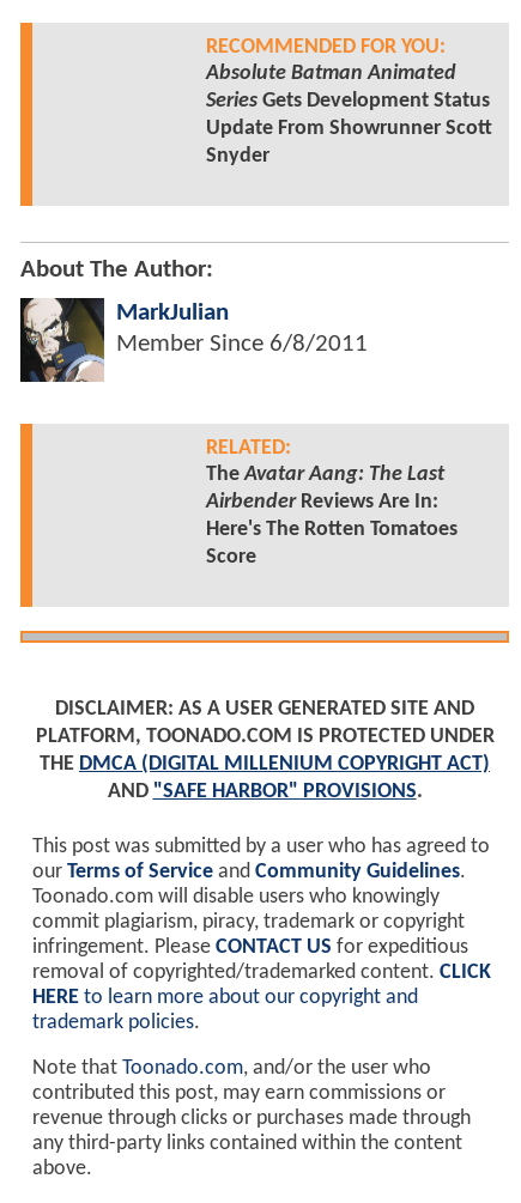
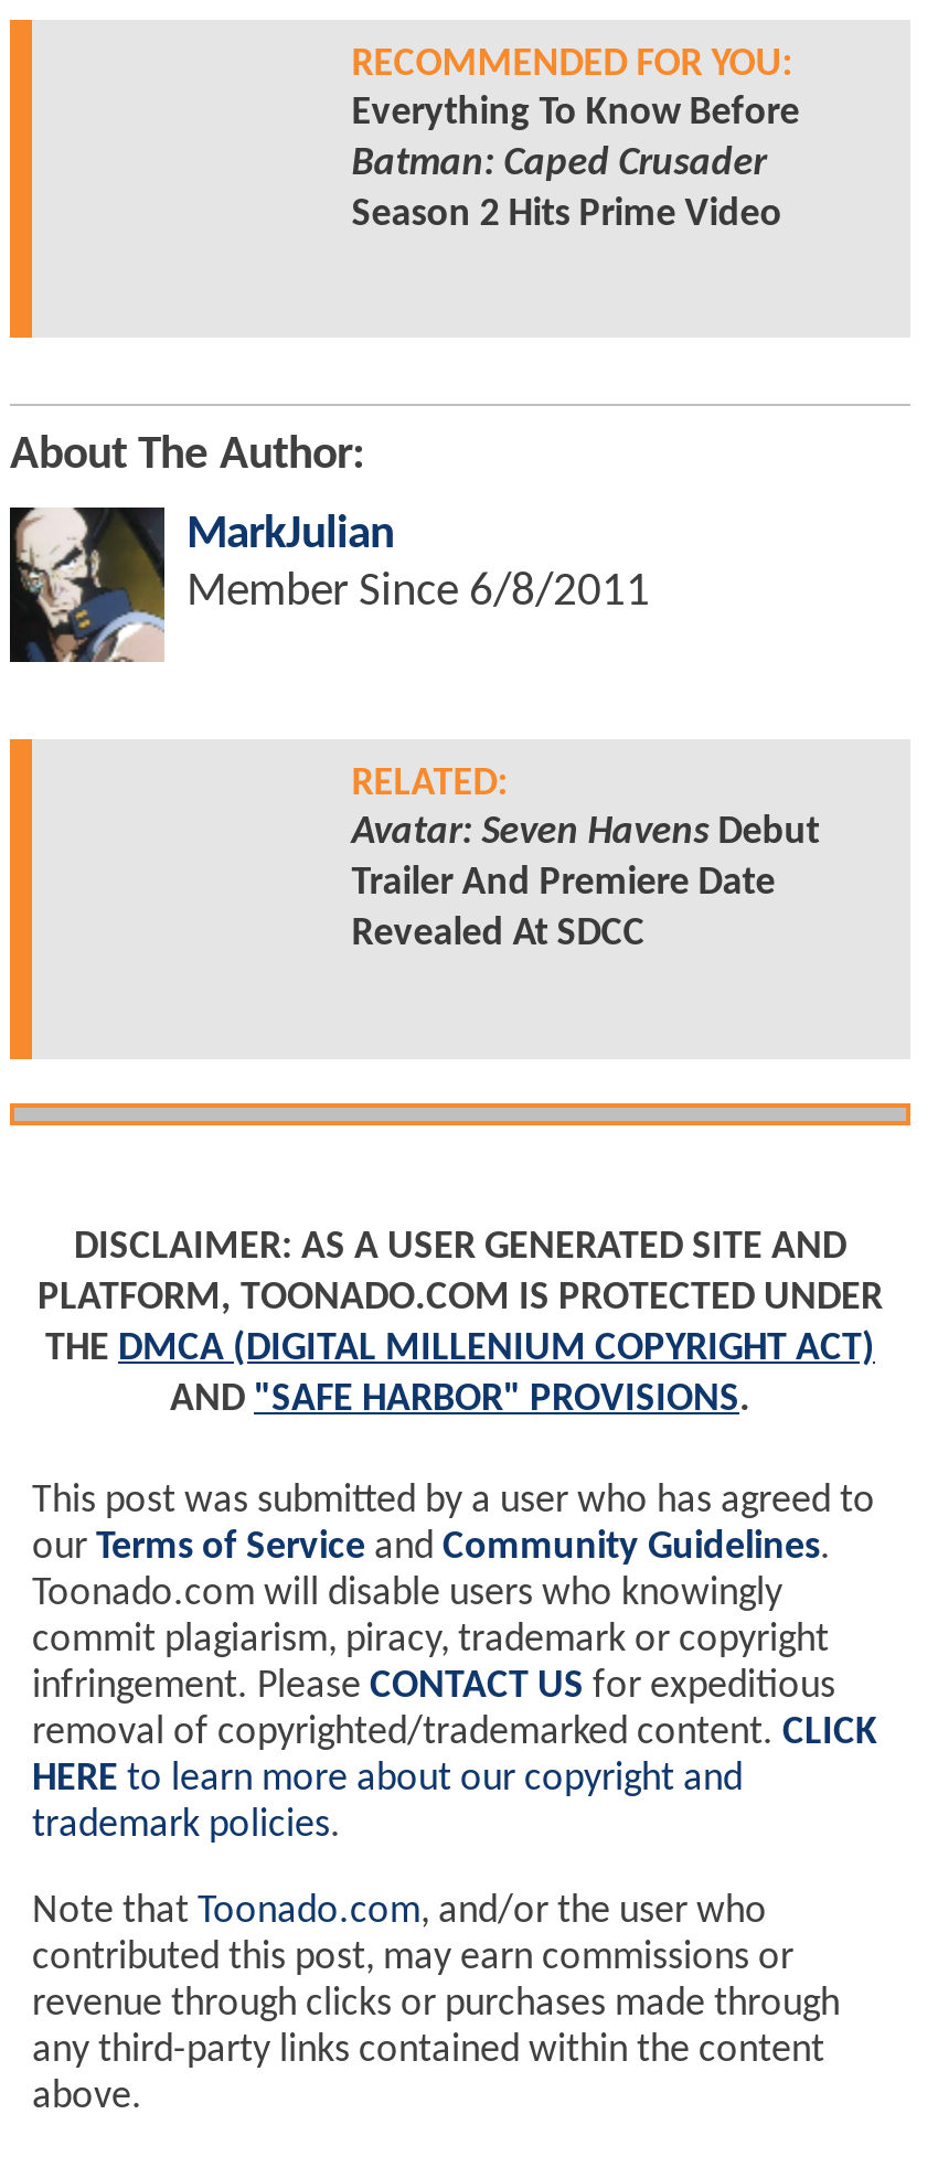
[206,62,492,167] Absolute Batman Animated | Series Gets Development Status | Update From Showrunner Scott | Snyder -> [351,92,799,235] Everything To Know Before | Batman: Caped Crusader | Season 2 Hits Prime Video
[206,463,457,568] TheAvatar Aang: The Last | Airbender Reviews Are In: | Here's The Rotten Tomatoes | Score -> [351,813,819,957] Avatar: Seven Havens Debut | Trailer And Premiere Date | Revealed At SDCC

